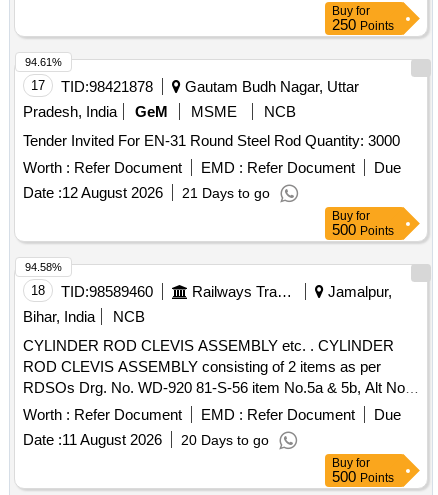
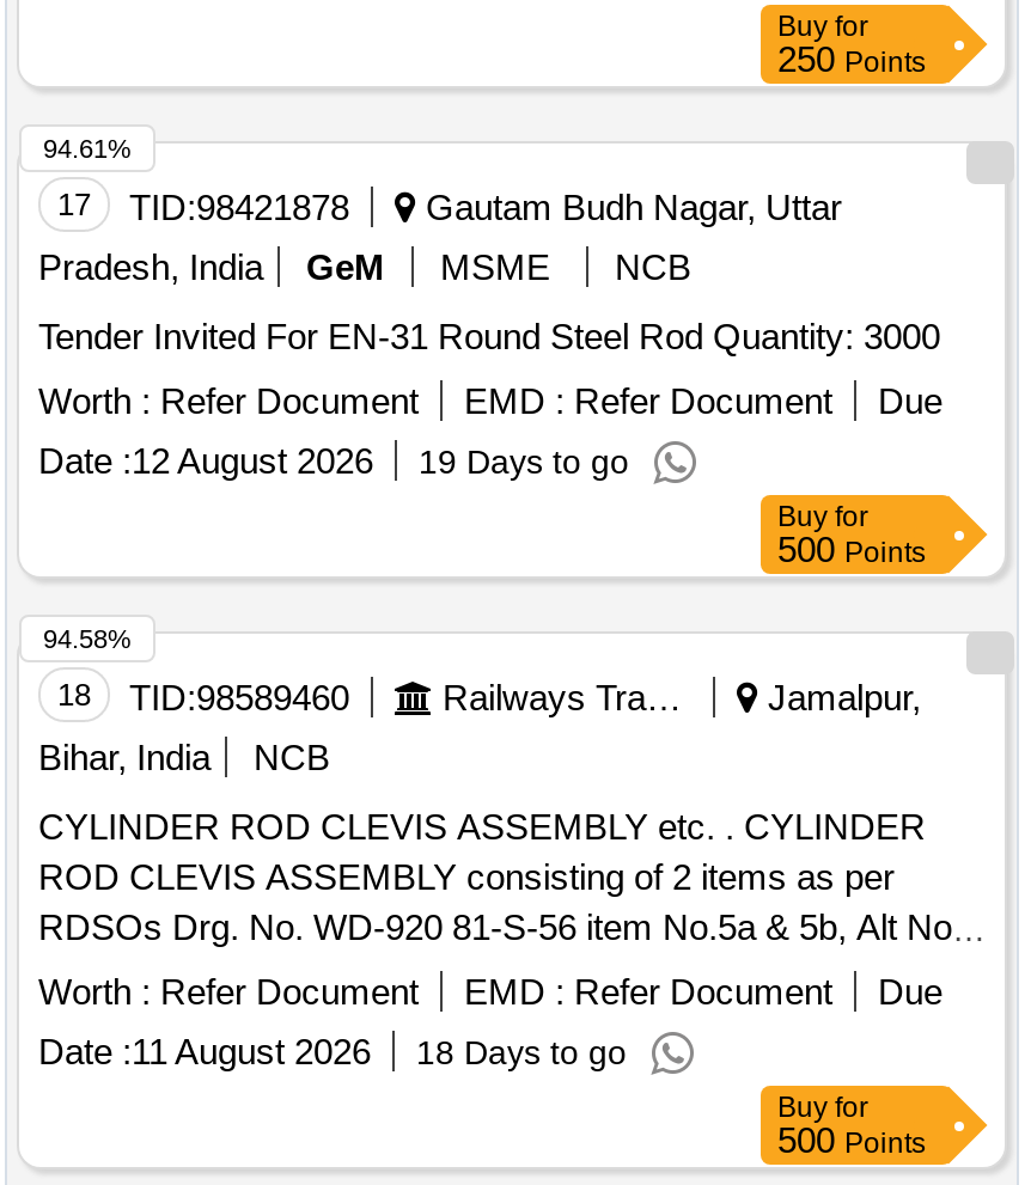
[23,184,270,201] Date : 12 August 2026 21 Days to go -> [38,441,629,481] Date : 12 August 2026 19 Days to go
[23,431,269,448] Date : 11 August 2026 20 Days to go -> [38,1031,627,1072] Date : 11 August 2026 18 Days to go

